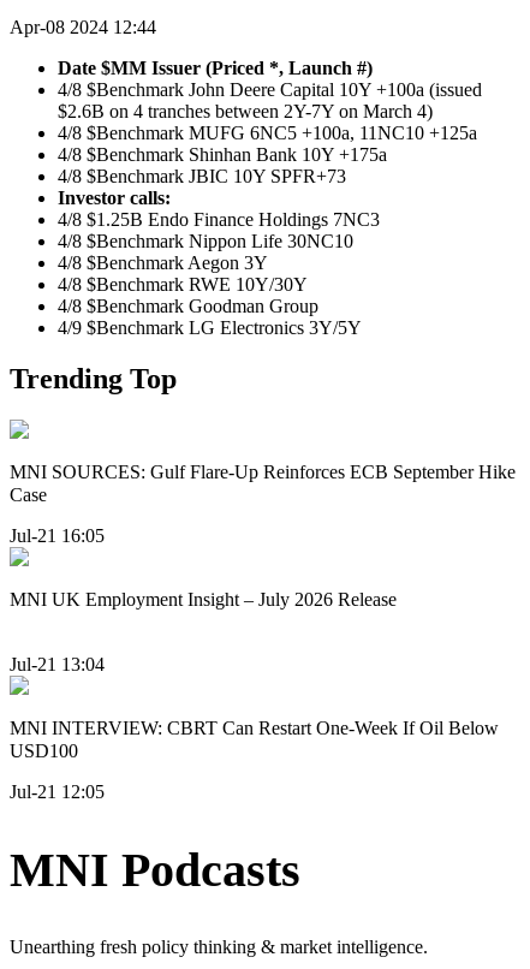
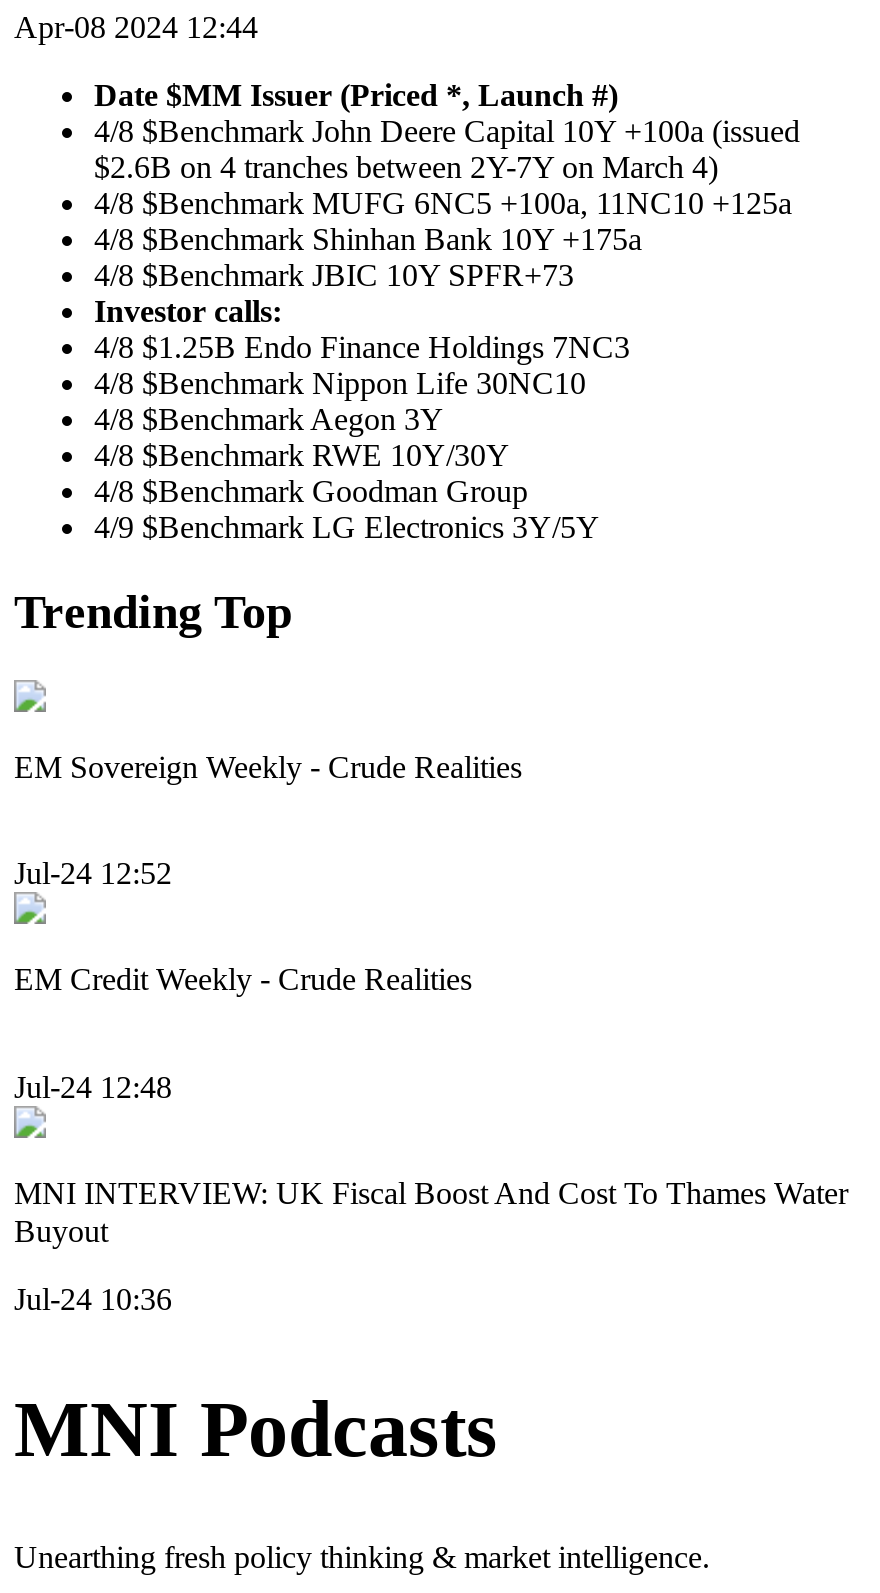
[10,461,516,505] MNI SOURCES: Gulf Flare-Up Reinforces ECB September Hike | Case -> [14,750,522,784] EM Sovereign Weekly - Crude Realities
[10,526,105,546] Jul-21 16:05 -> [14,856,172,890] Jul-24 12:52
[10,589,397,610] MNI UK Employment Insight – July 2026 Release -> [14,962,472,996] EM Credit Weekly - Crude Realities
[10,654,105,674] Jul-21 13:04 -> [14,1069,172,1103] Jul-24 12:48
[10,717,499,761] MNI INTERVIEW: CBRT Can Restart One-Week If Oil Below | USD100 -> [14,1175,848,1247] MNI INTERVIEW: UK Fiscal Boost And Cost To Thames Water | Buyout
[10,781,105,802] Jul-21 12:05 -> [14,1282,172,1316] Jul-24 10:36

